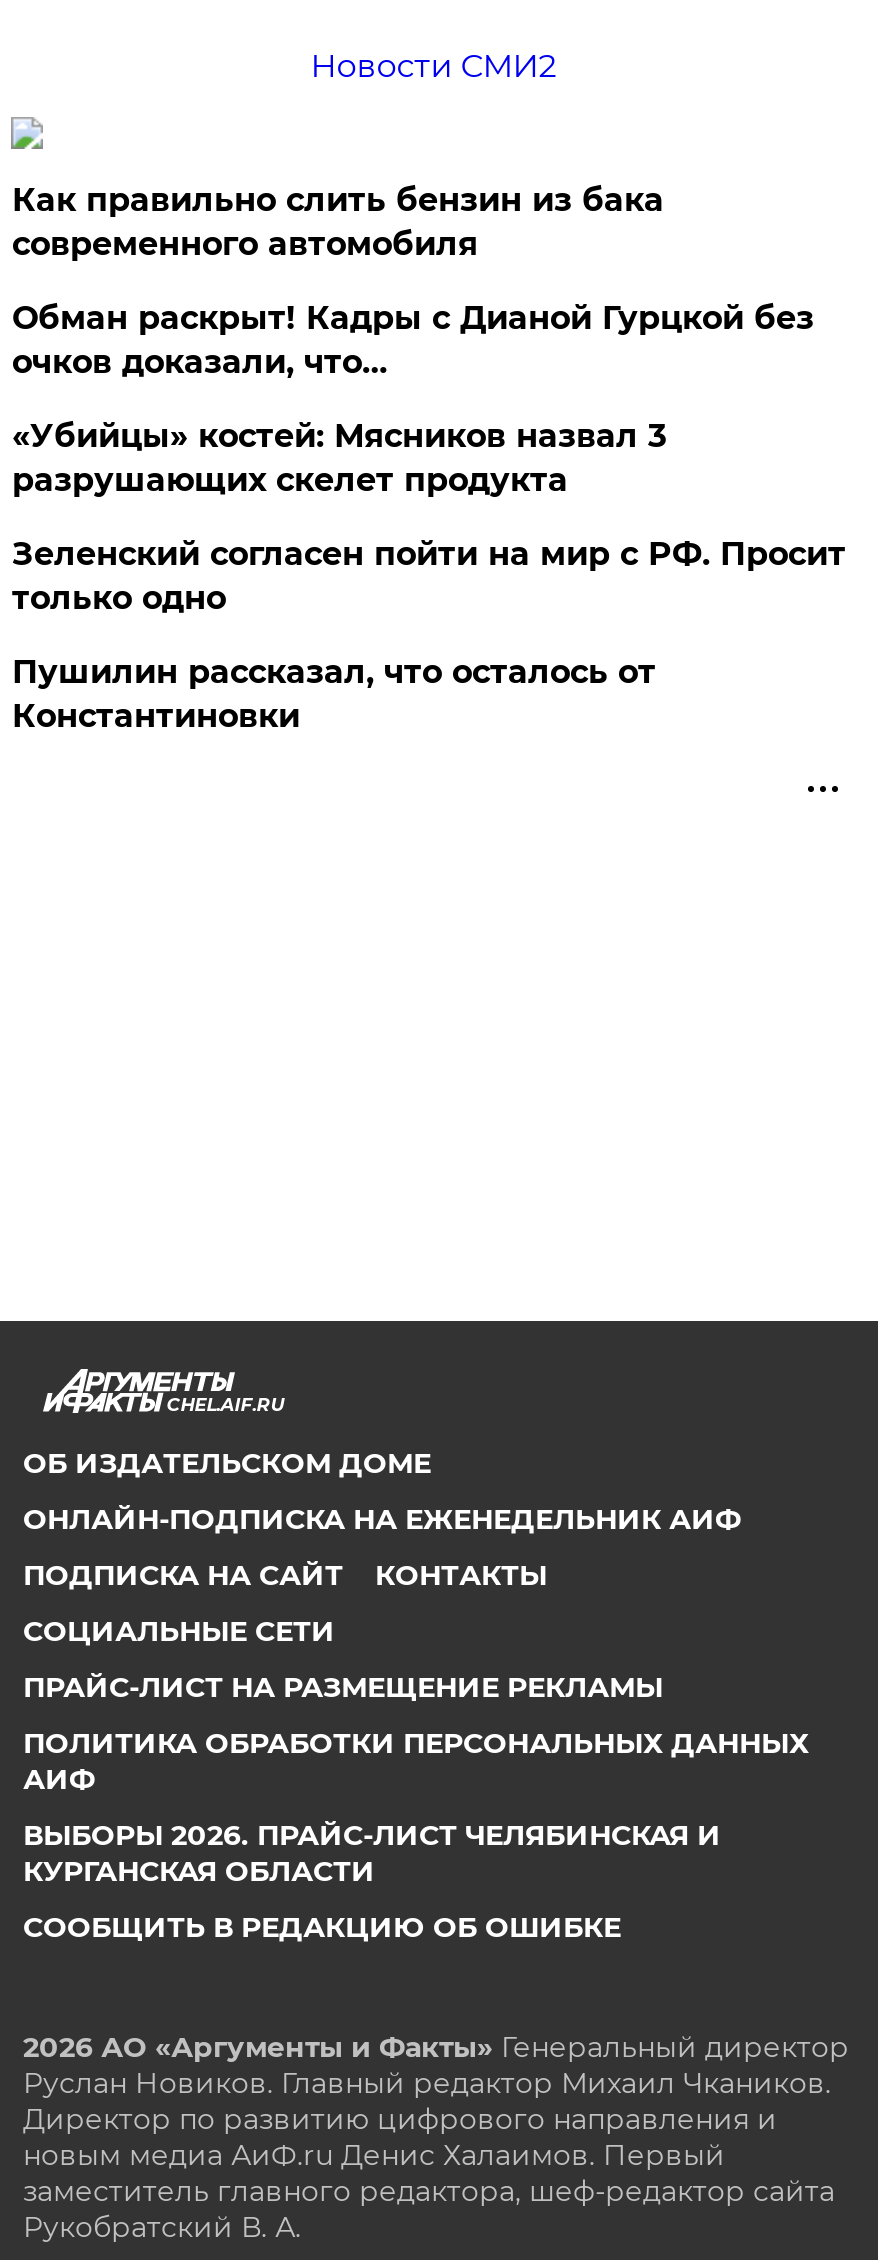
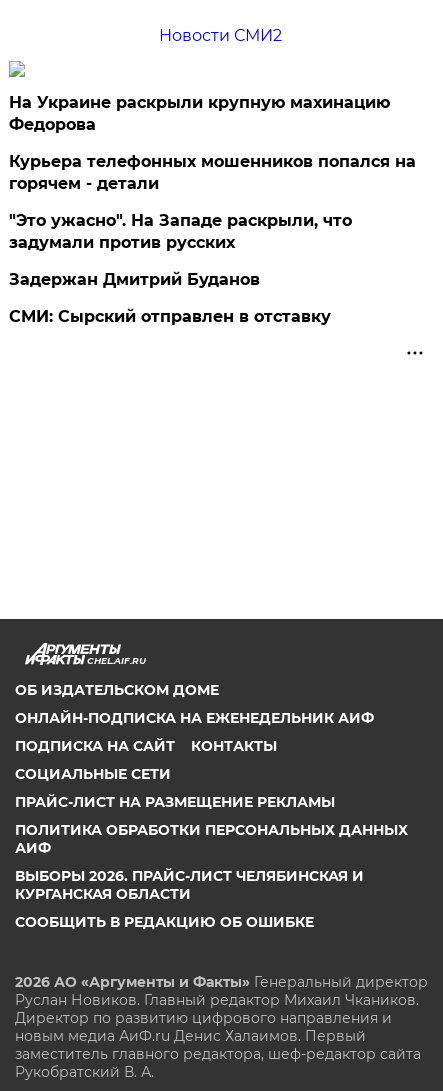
[12,181,664,263] Как правильно слить бензин из бака | современного автомобиля -> [9,93,390,134] На Украине раскрыли крупную махинацию | Федорова
[12,299,814,381] Обман раскрыт! Кадры с Дианой Гурцкой без | очков доказали, что… -> [9,152,416,193] Курьера телефонных мошенников попался на | горячем - детали
[12,417,666,499] «Убийцы» костей: Мясников назвал 3 | разрушающих скелет продукта -> [9,211,352,252] "Это ужасно". На Западе раскрыли, что | задумали против русских
[12,535,846,617] Зеленский согласен пойти на мир с РФ. Просит | только одно -> [9,270,260,289] Задержан Дмитрий Буданов
[12,653,656,735] Пушилин рассказал, что осталось от | Константиновки -> [9,307,331,326] СМИ: Сырский отправлен в отставку

